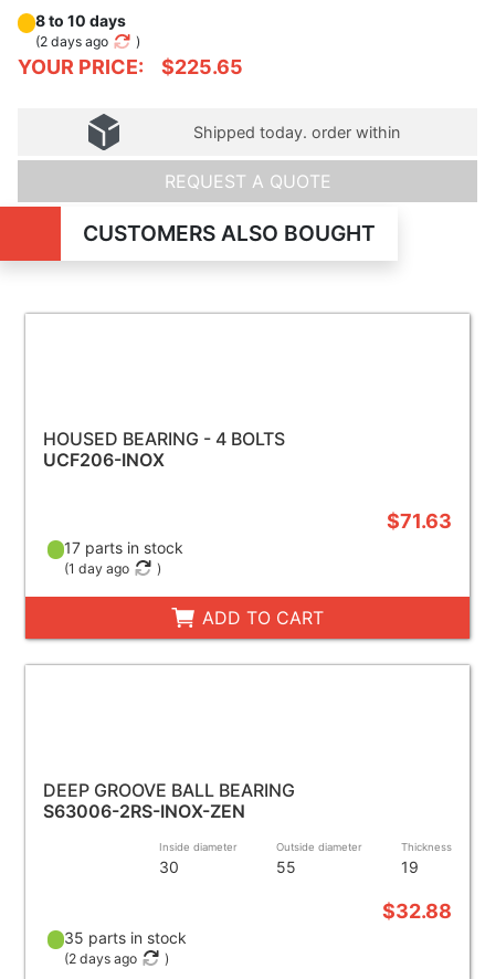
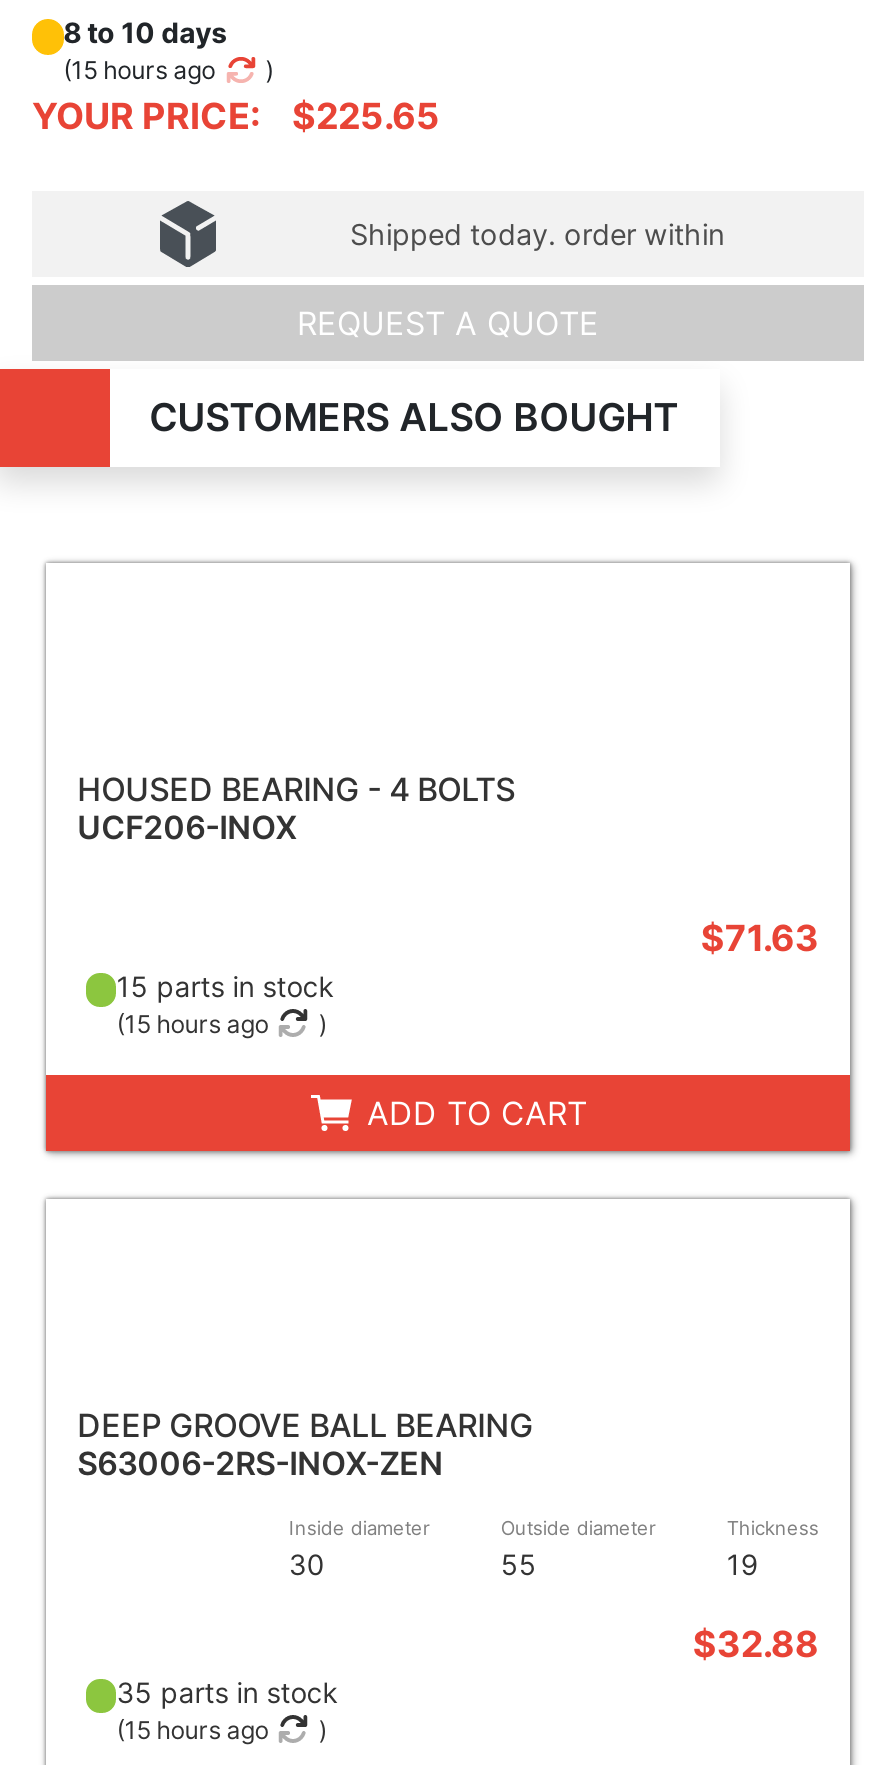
[35,33,108,50] (2 days ago -> [63,55,215,85] (15 hours ago
[64,538,184,556] 17 parts in stock -> [116,968,334,1002] 15 parts in stock
[64,560,129,576] (1 day ago -> [116,1008,268,1038] (15 hours ago
[64,950,137,966] (2 days ago -> [116,1714,268,1744] (15 hours ago

